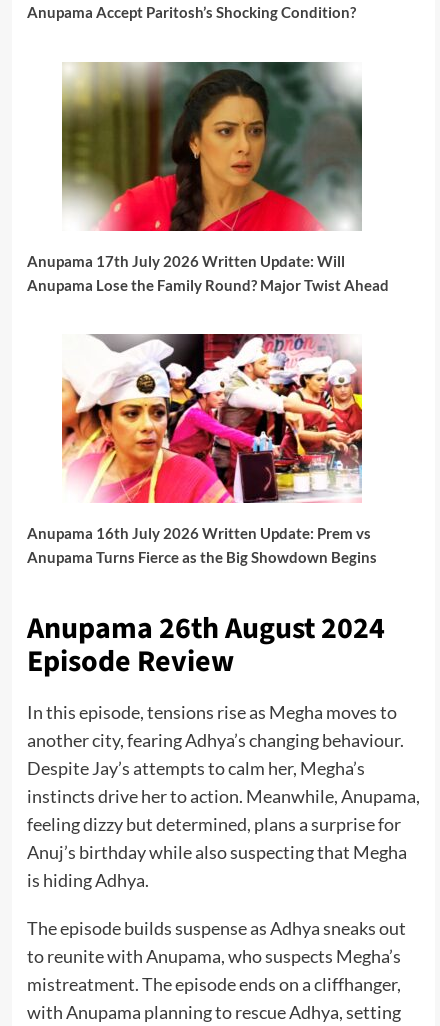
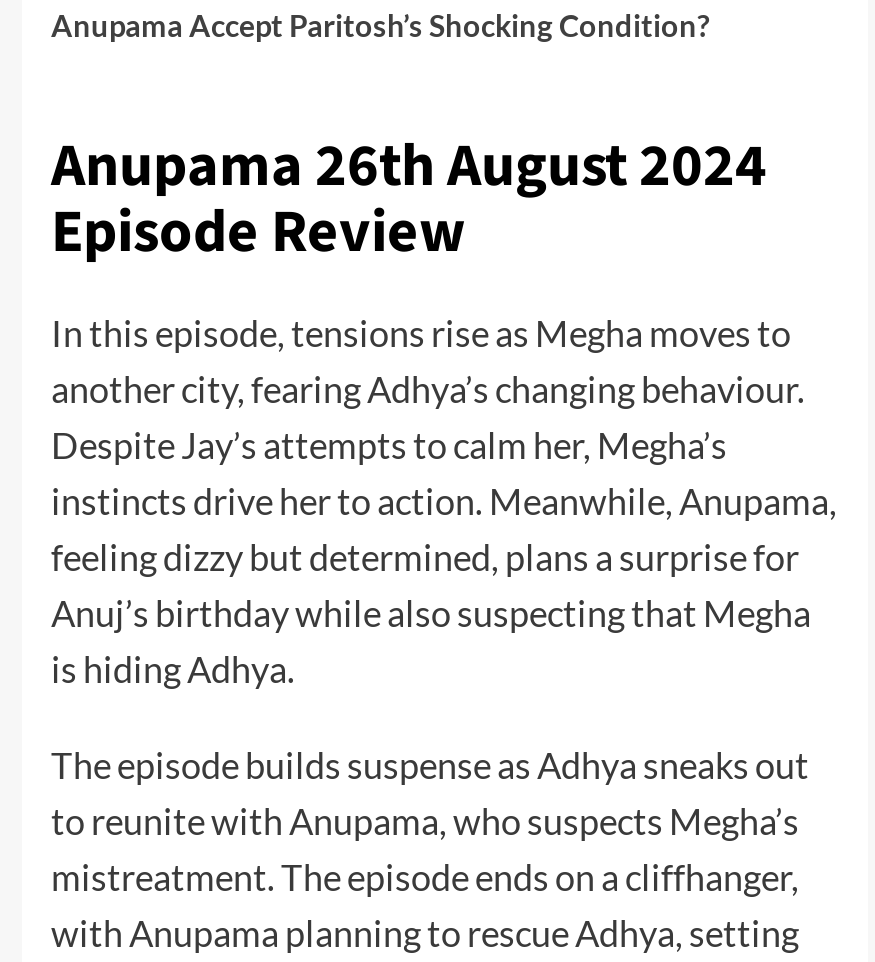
[26,61,388,294] [image] | Anupama 17th July 2026 Written Update: Will | Anupama Lose the Family Round? Major Twist Ahead -> none
[26,333,376,566] [image] | Anupama 16th July 2026 Written Update: Prem vs | Anupama Turns Fierce as the Big Showdown Begins -> none

